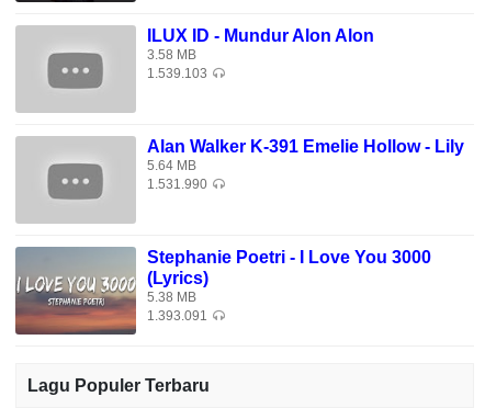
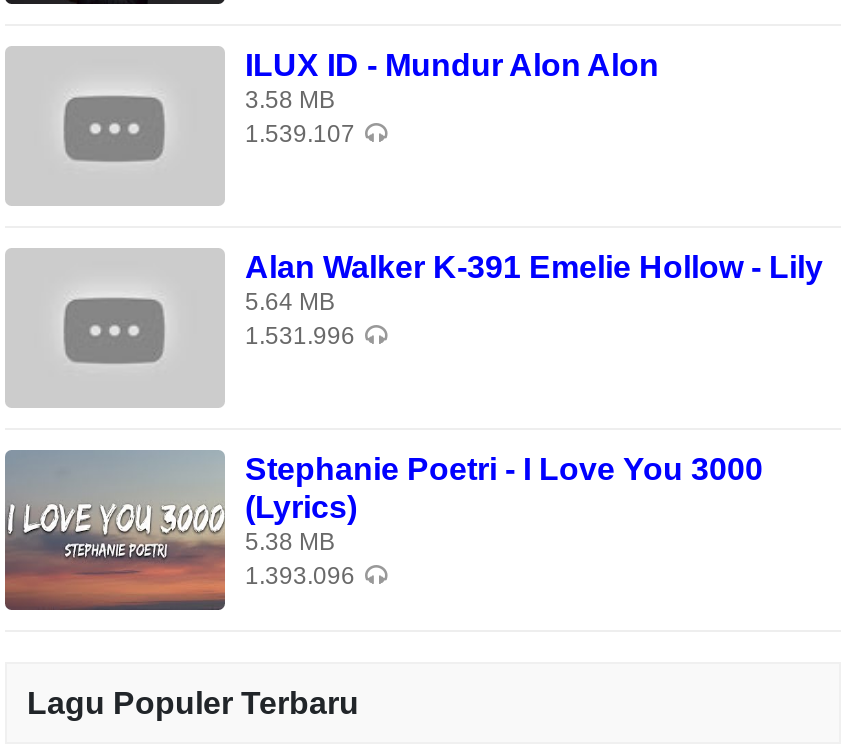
[147,66,207,82] 1.539.103 -> [245,121,355,149] 1.539.107
[147,177,207,192] 1.531.990 -> [245,323,355,351] 1.531.996
[147,309,207,324] 1.393.091 -> [245,563,355,591] 1.393.096

